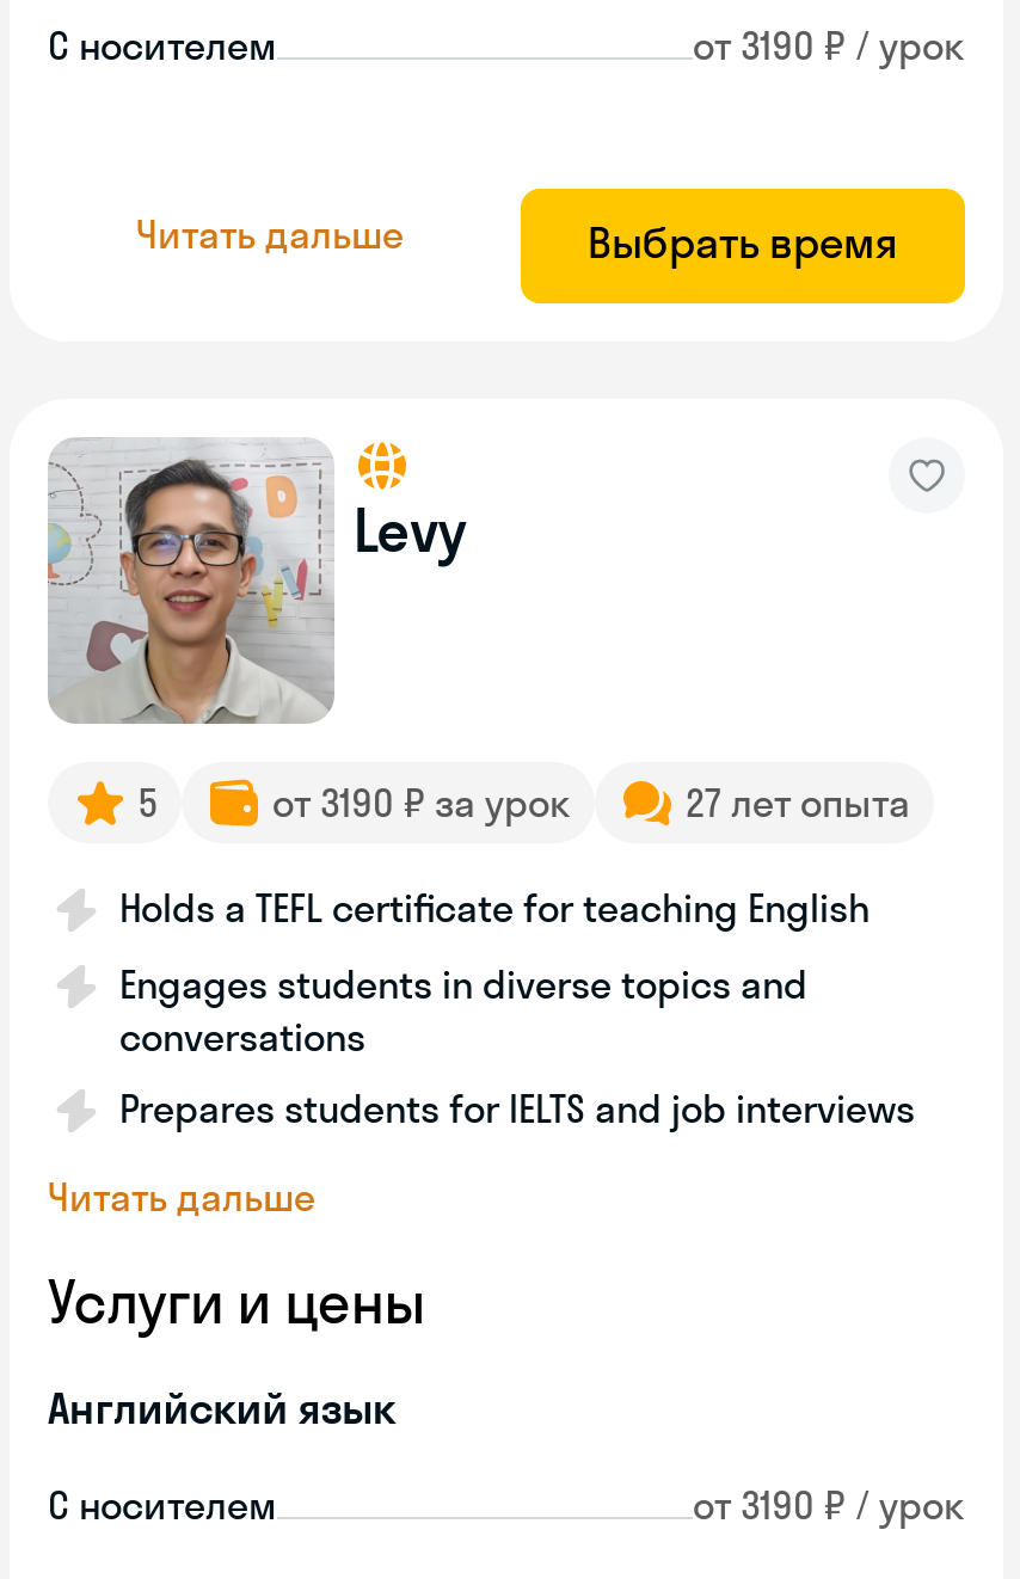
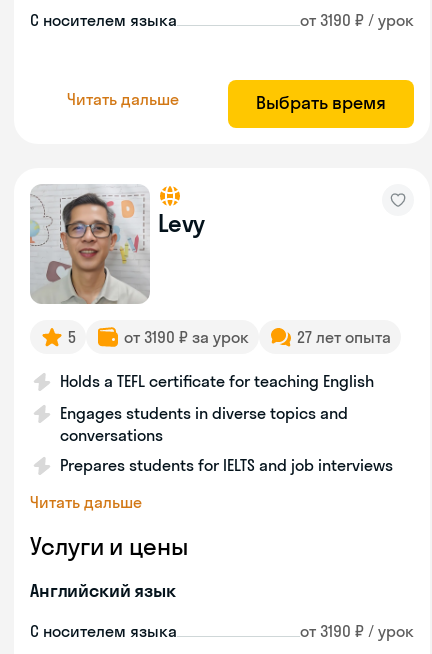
[48,21,277,69] С носителем -> [30,10,177,30] С носителем языка
[48,1481,277,1529] С носителем -> [30,621,177,641] С носителем языка

